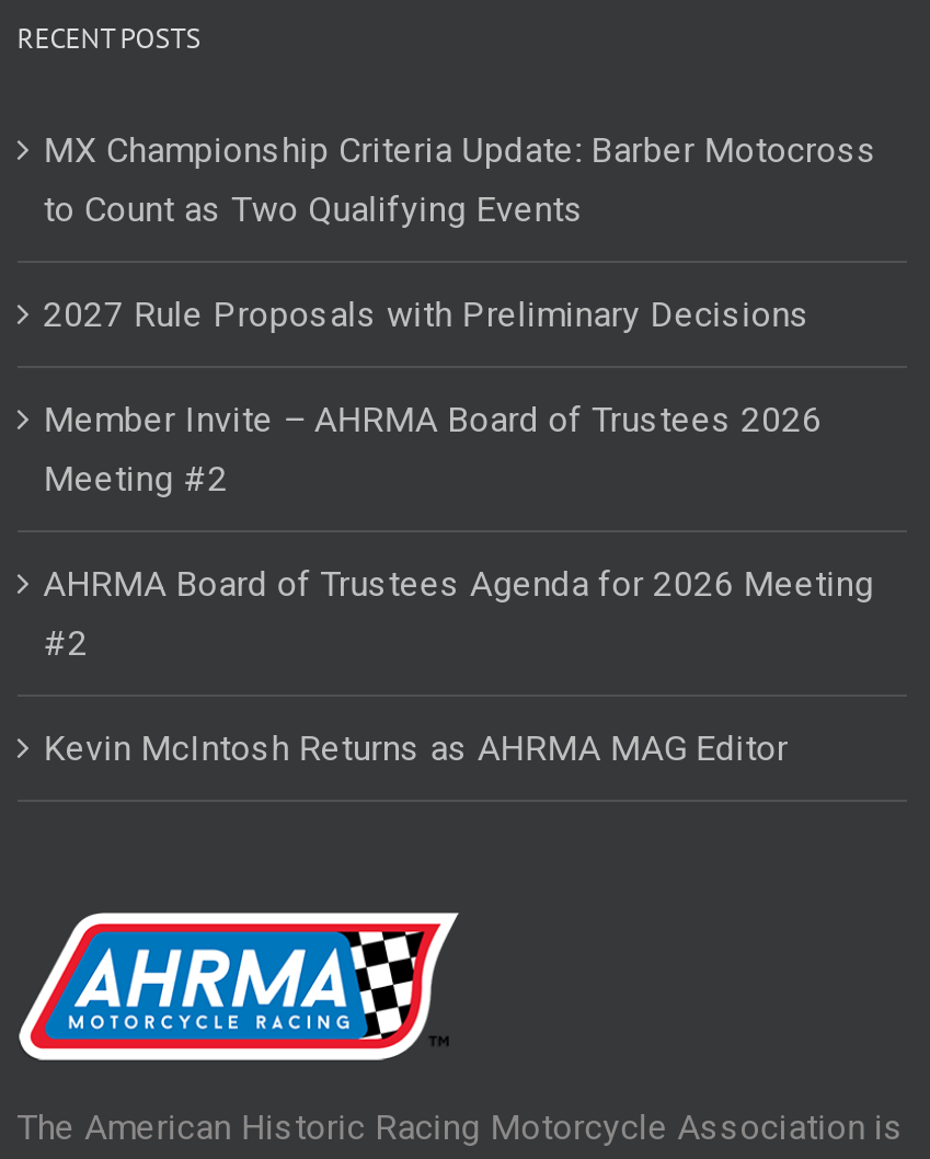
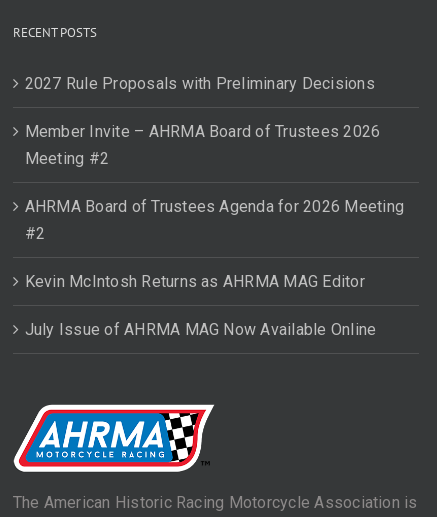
[43,129,877,230] MX Championship Criteria Update: Barber Motocross | to Count as Two Qualifying Events -> none
moved [43,294,874,769] -> [25,74,404,291]: 2027 Rule Proposals with Preliminary Decisions | Member Invite – AHRMA Board of Trustees 2026 | Meeting #2 | AHRMA Board of Trustees Agenda for 2026 Meeting | #2 | Kevin McIntosh Returns as AHRMA MAG Editor
none -> [25,320,376,339] July Issue of AHRMA MAG Now Available Online

